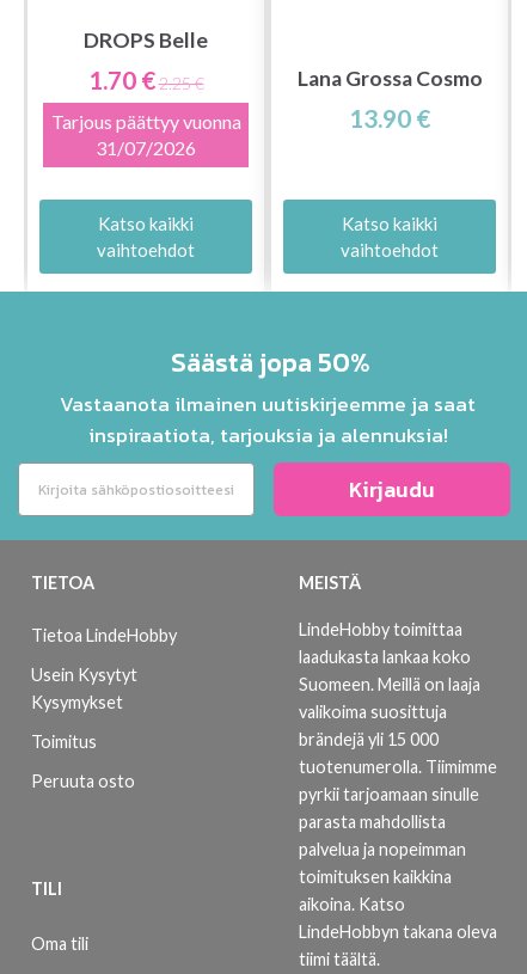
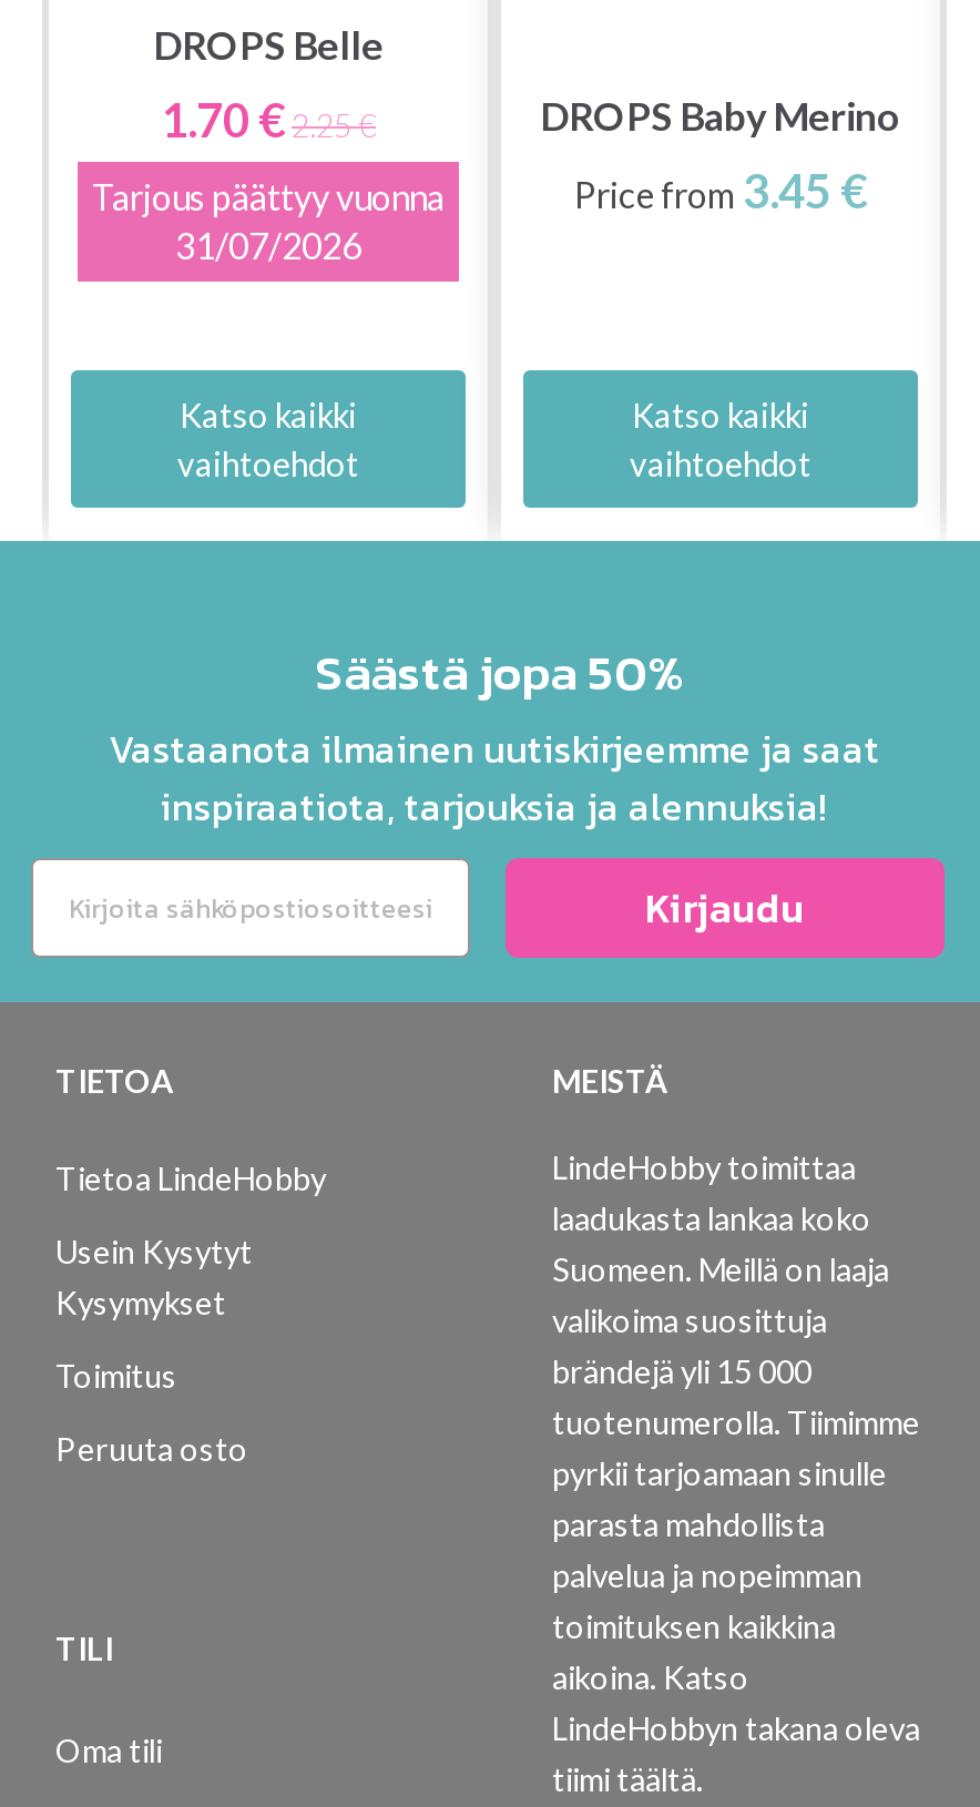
[297,66,482,133] Lana Grossa Cosmo | 13.90 € -> [540,94,901,218] DROPS Baby Merino | Price from 3.45 €

